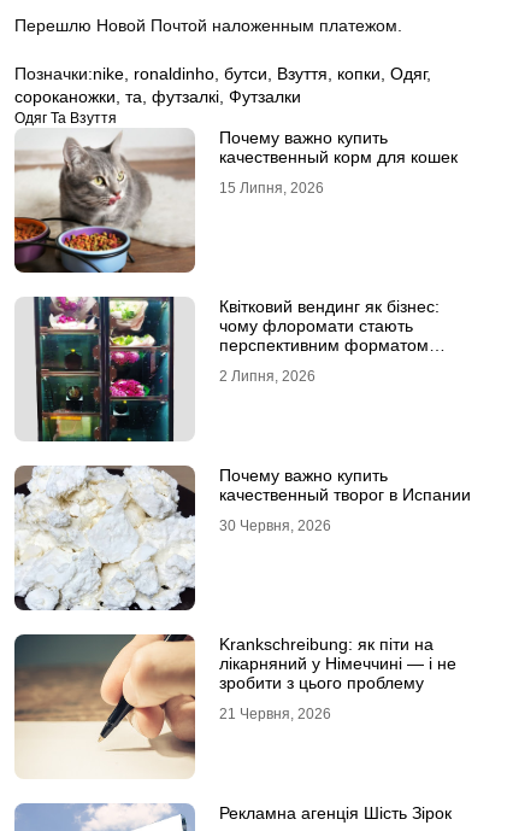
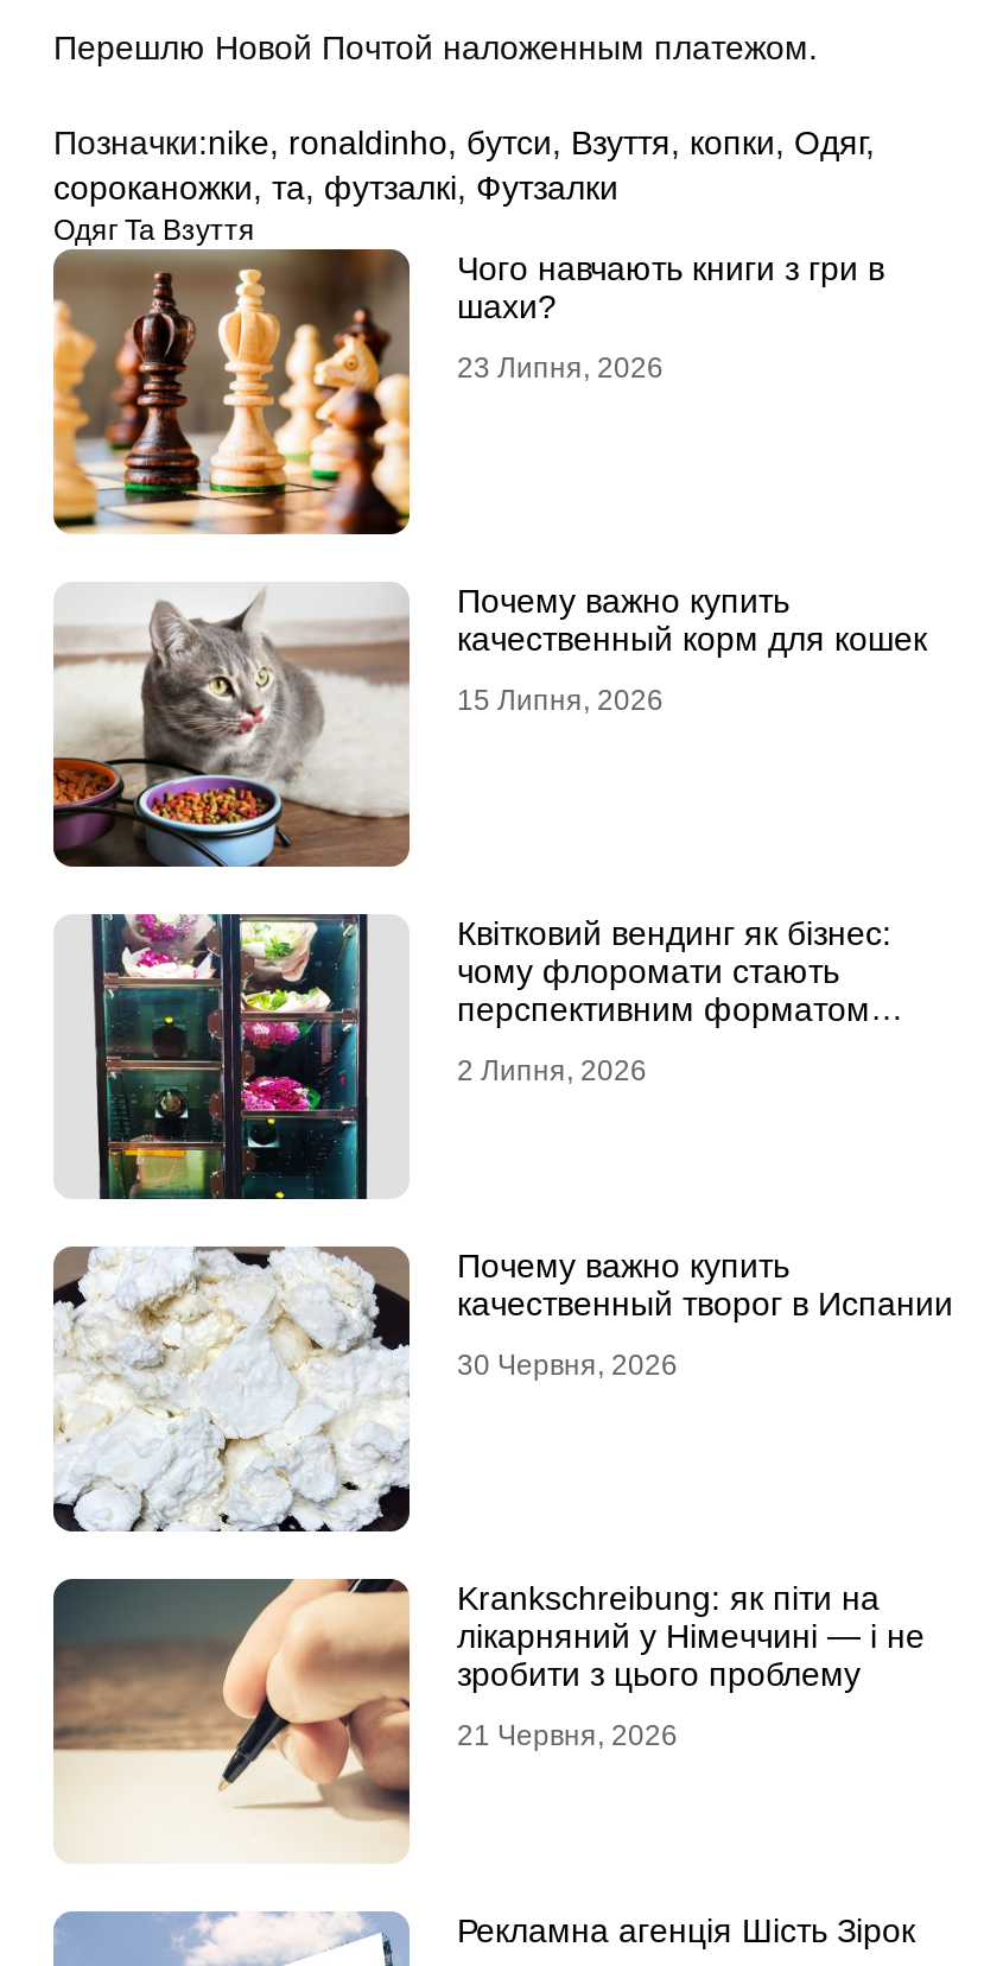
none -> [51,247,884,537] [image] | Чого навчають книги з гри в | шахи? | 23 Липня, 2026

